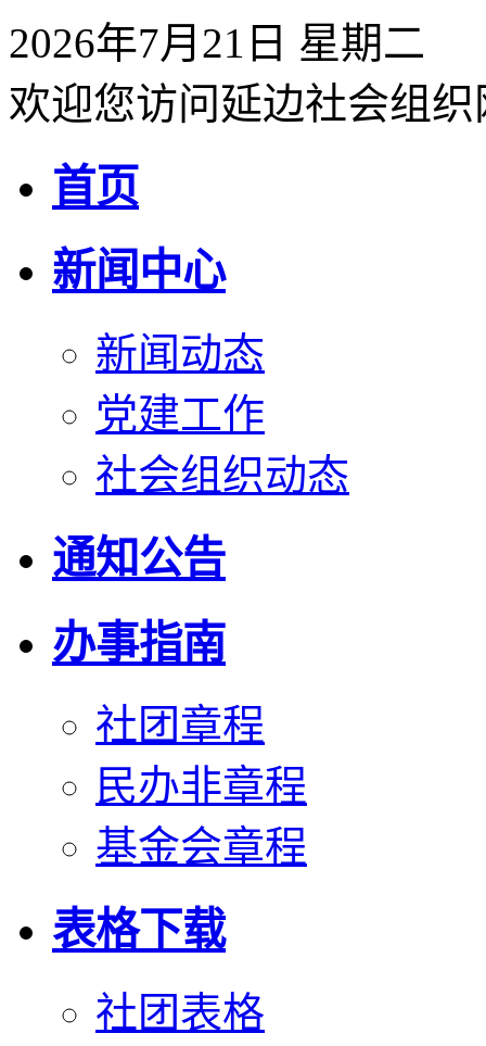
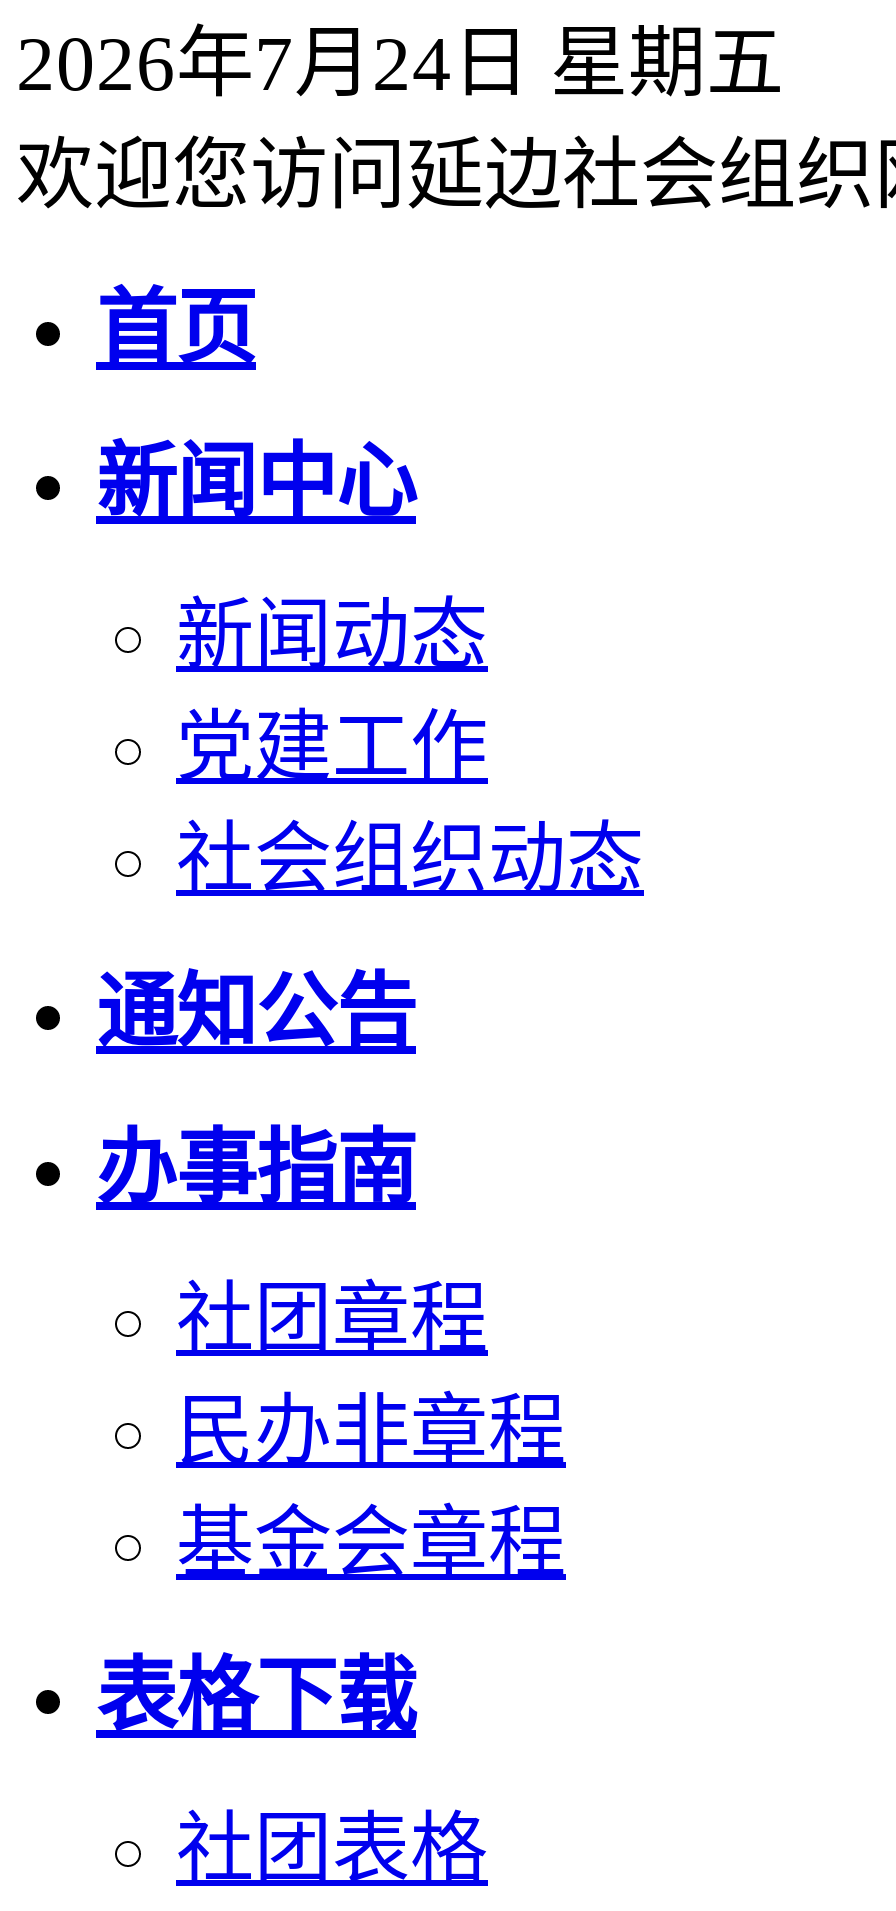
[9,20,425,66] 2026年7月21日 星期二 -> [16,20,784,106] 2026年7月24日 星期五

